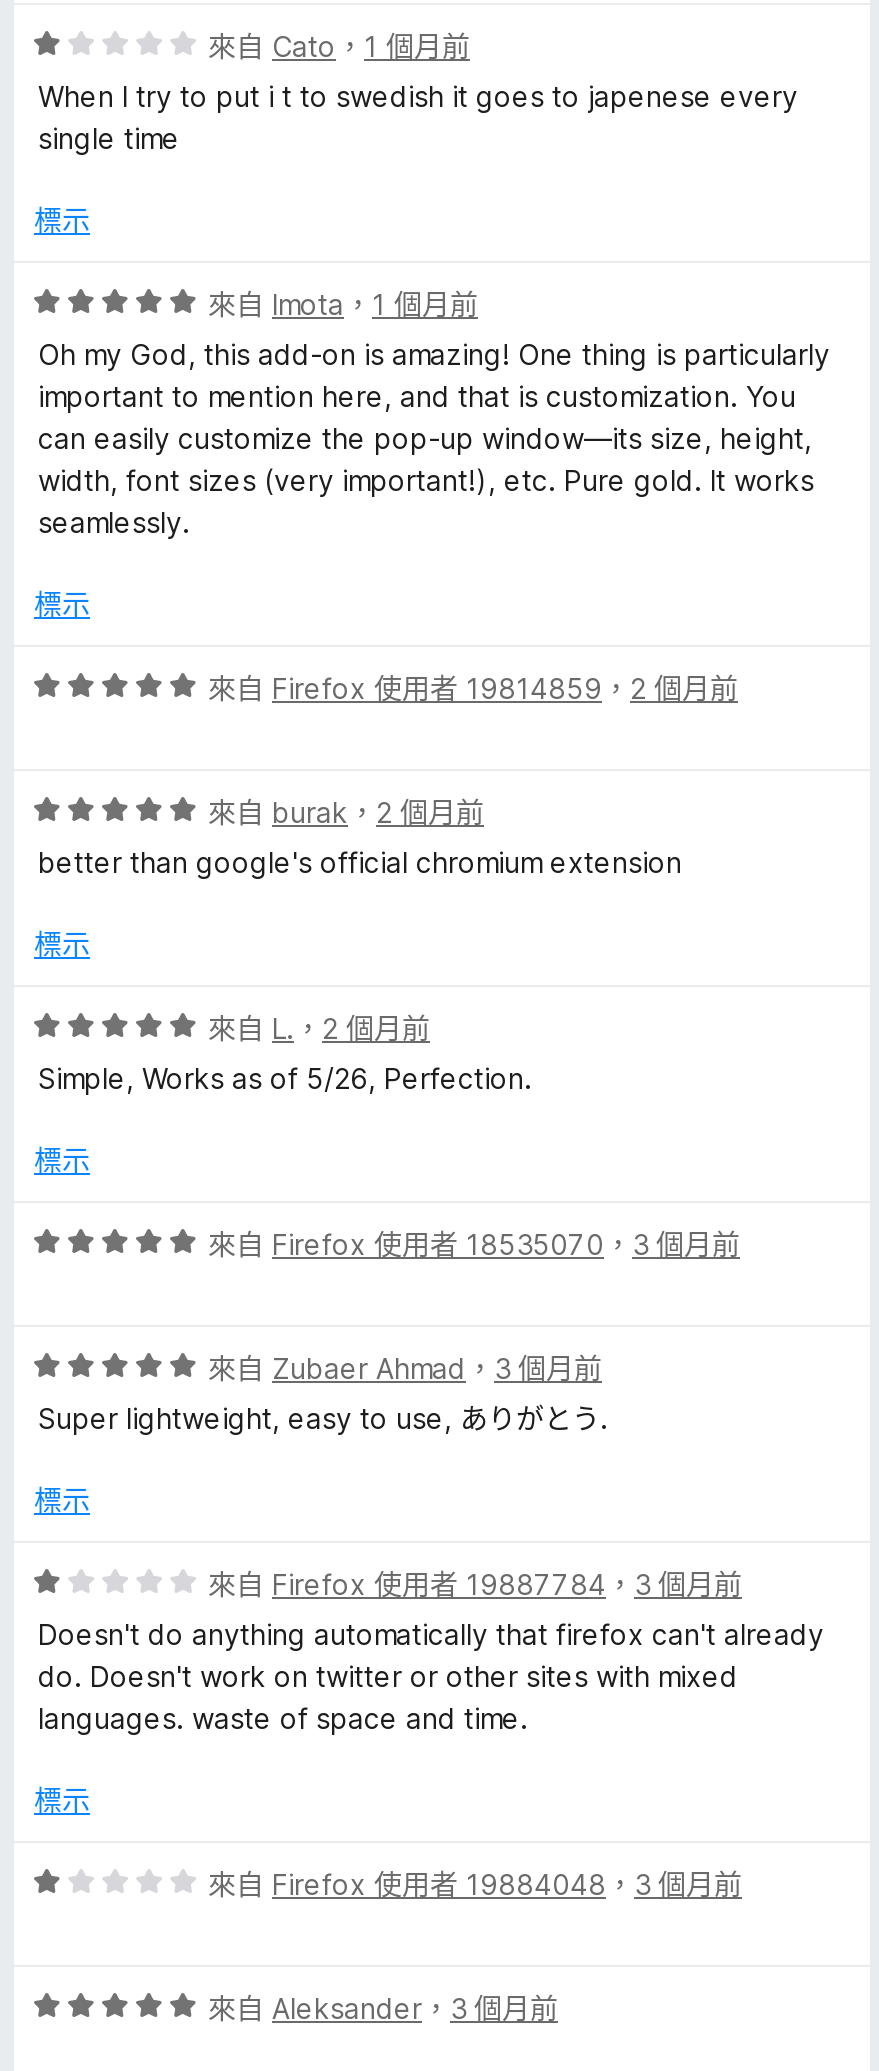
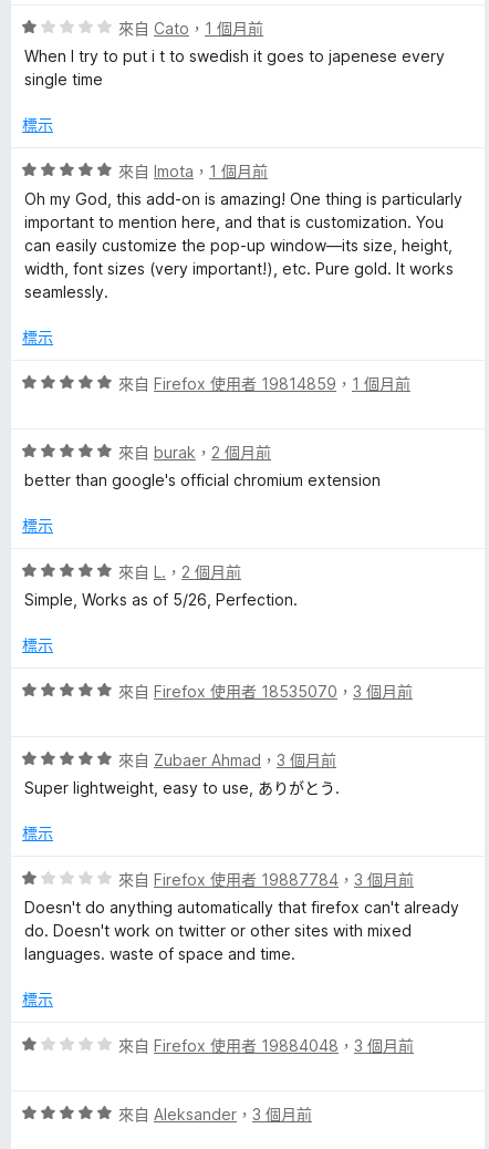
[208,671,738,705] 來自Firefox 使用者 19814859，2 個月前 -> [118,374,410,393] 來自Firefox 使用者 19814859，1 個月前

